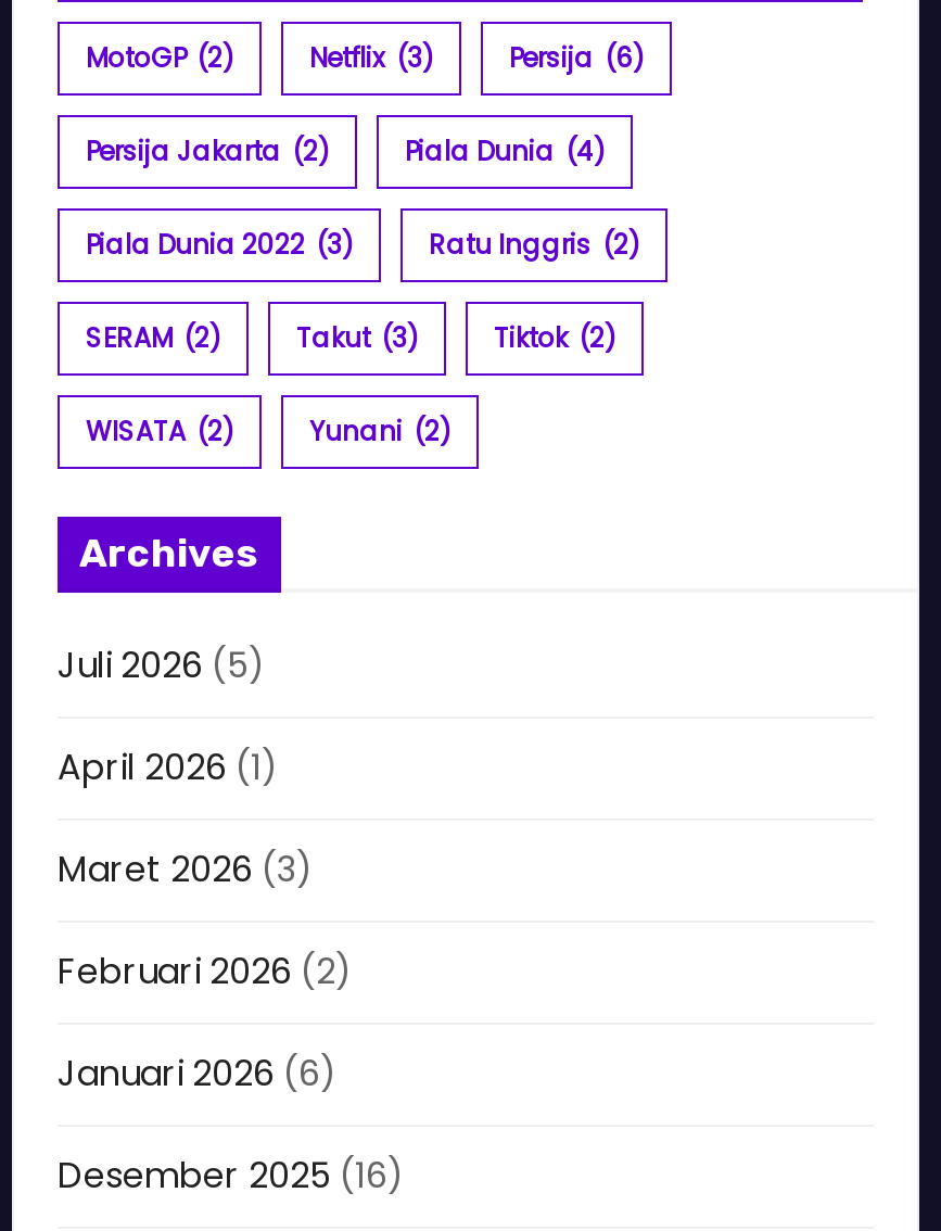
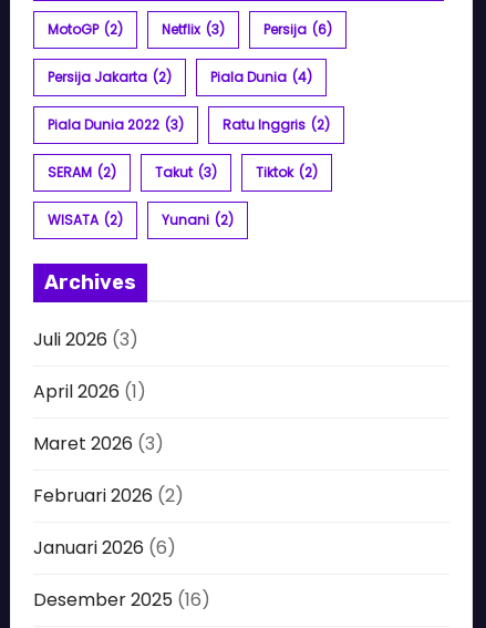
[58,640,266,690] Juli 2026 (5) -> [33,326,138,352] Juli 2026 (3)

